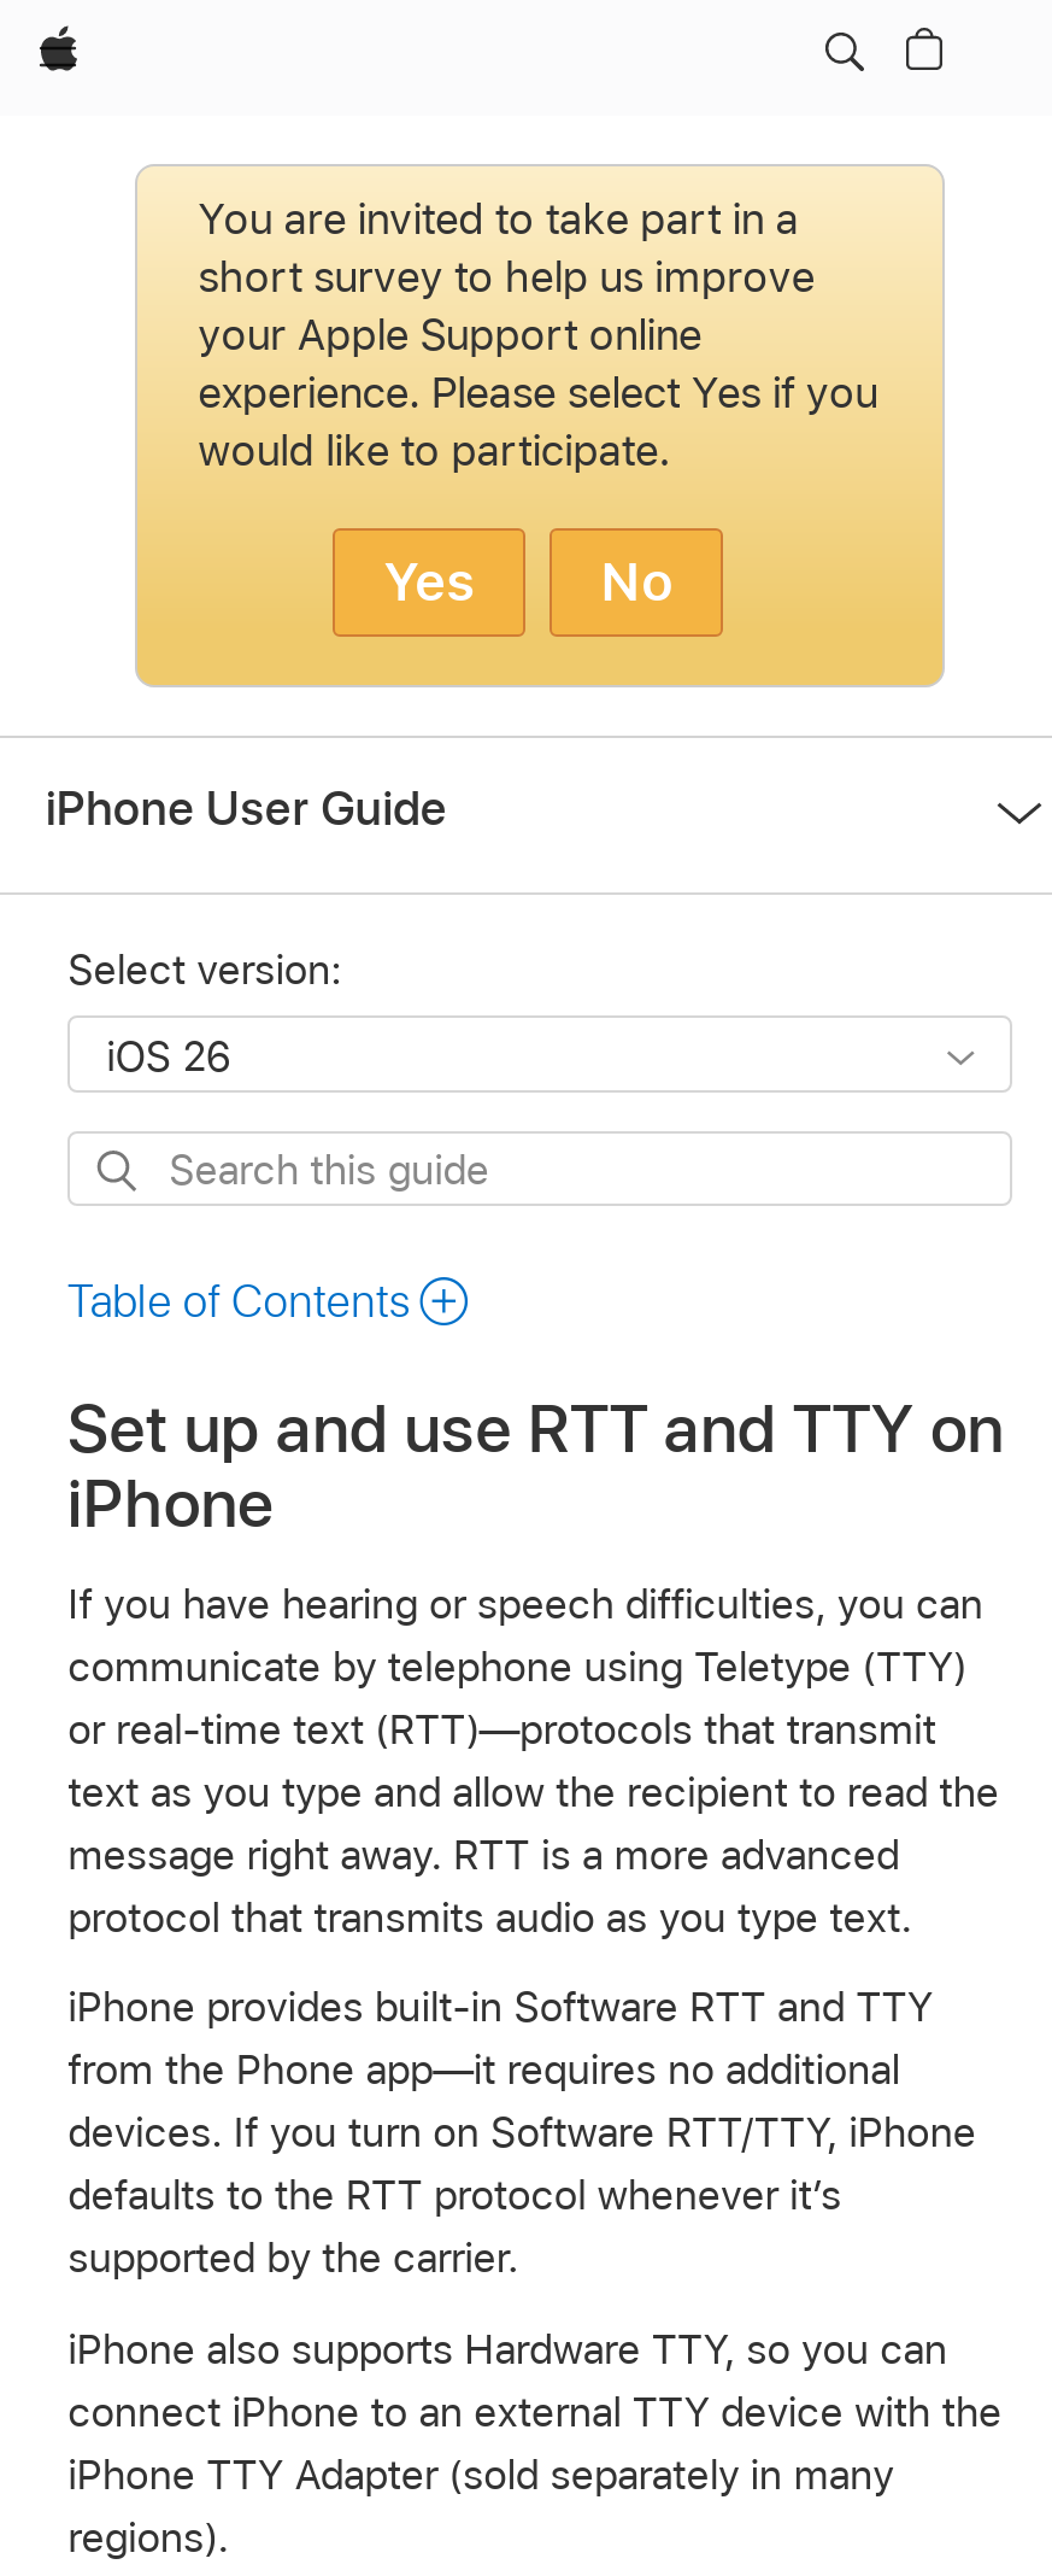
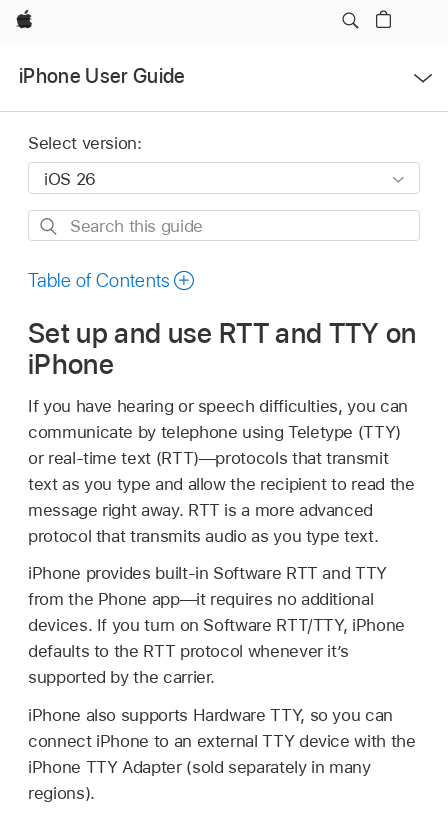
[135,164,945,690] [image] | You are invited to take part in a | short survey to help us improve | your Apple Support online | experience. Please select Yes if you | would like to participate. | Yes | No -> none

